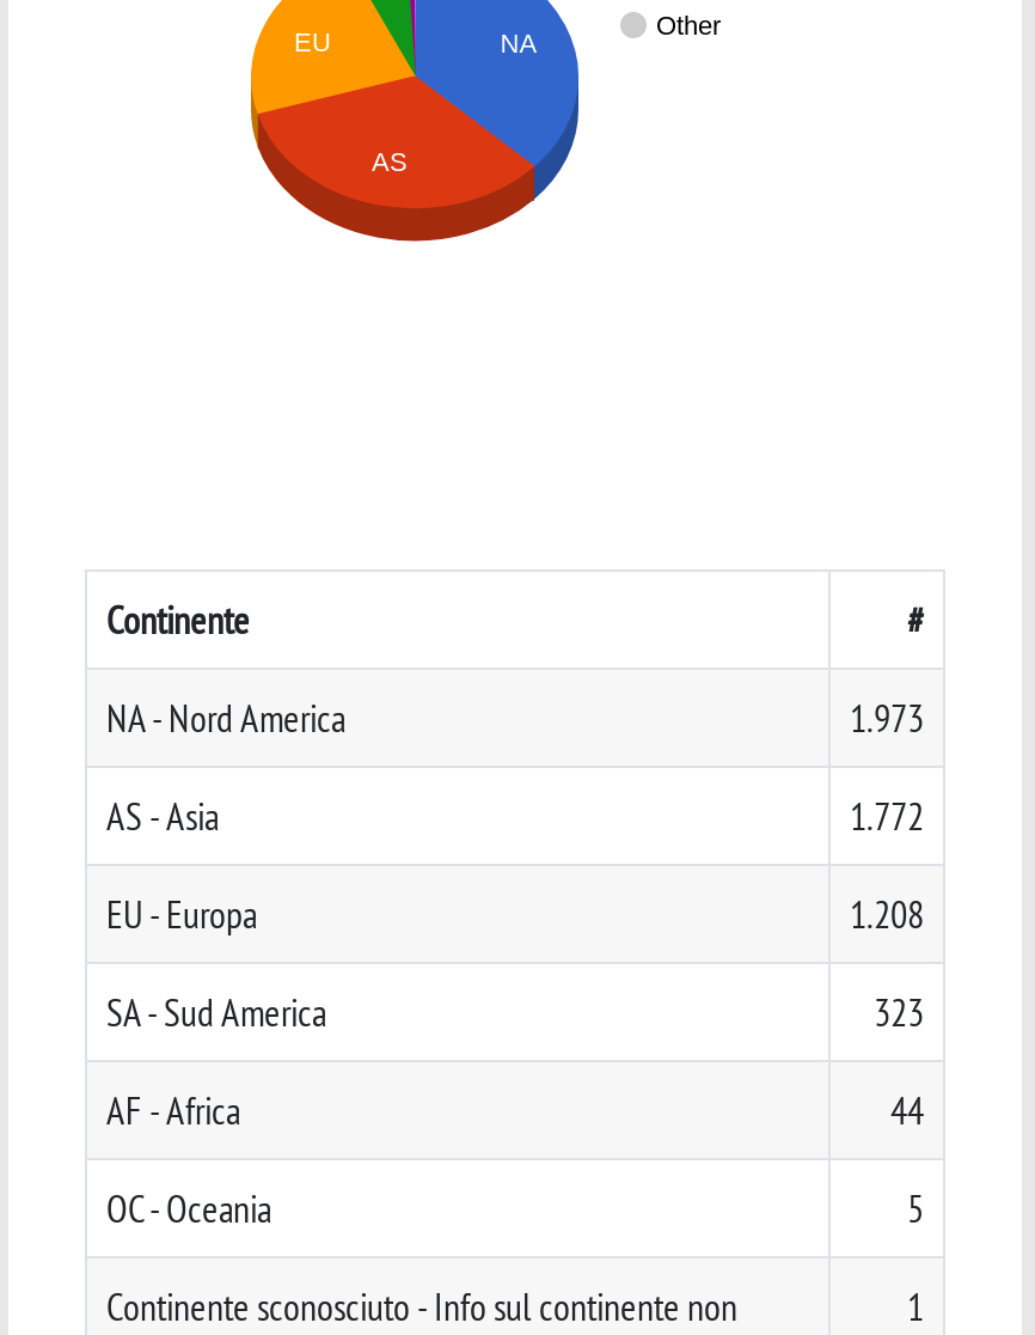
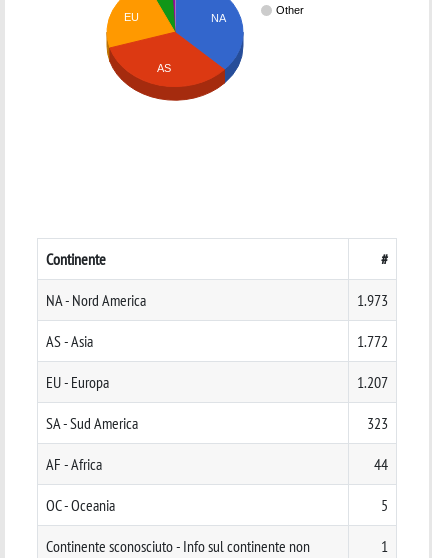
[850,890,924,938] 1.208 -> [357,372,388,392] 1.207

